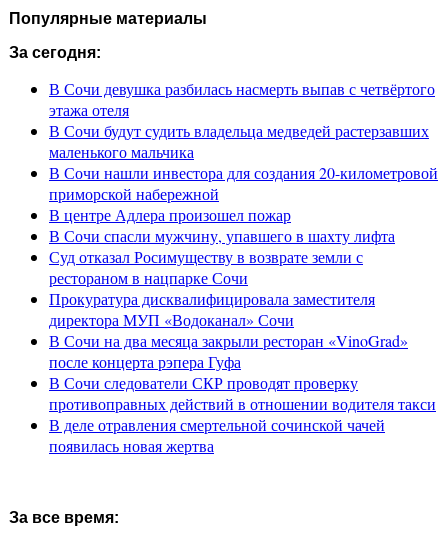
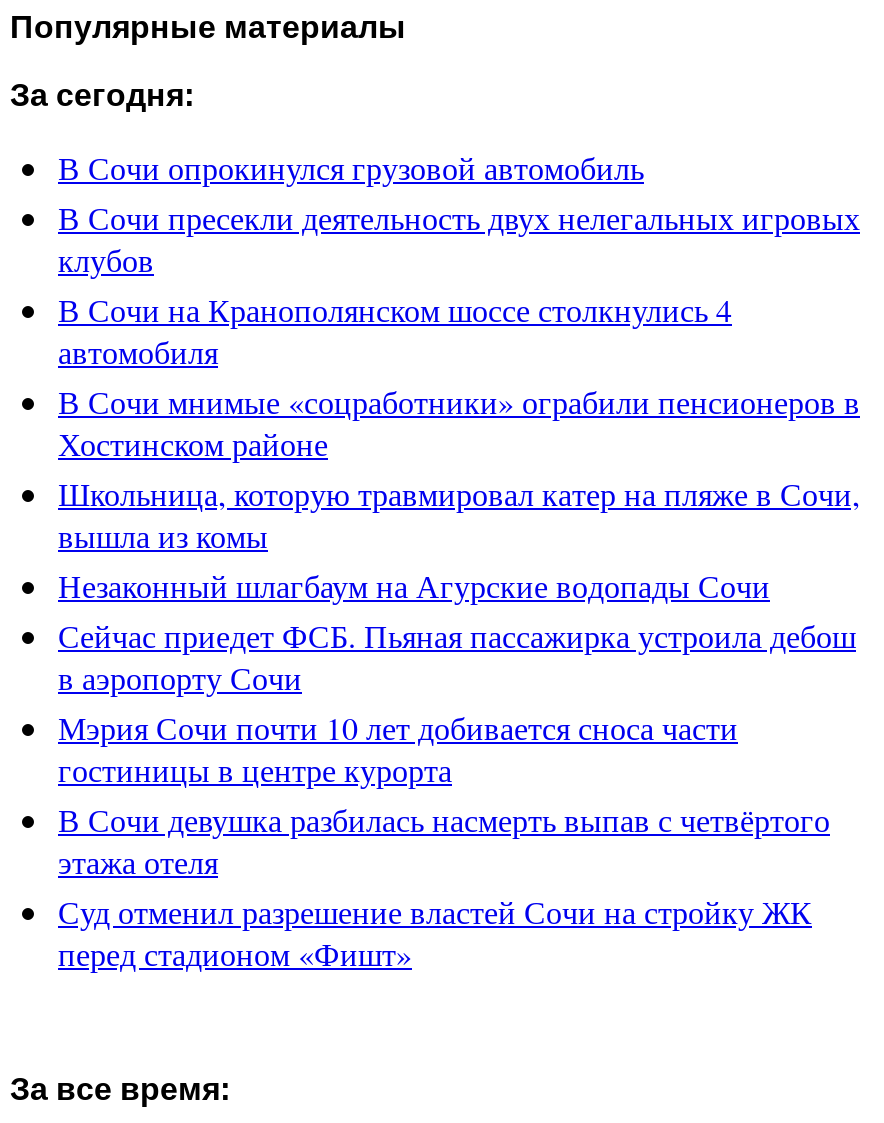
none -> [58,145,860,789] В Сочи опрокинулся грузовой автомобиль | В Сочи пресекли деятельность двух нелегальных игровых | клубов | В Сочи на Кранополянском шоссе столкнулись 4 | автомобиля | В Сочи мнимые «соцработники» ограбили пенсионеров в | Хостинском районе | Школьница, которую травмировал катер на пляже в Сочи, | вышла из комы | Незаконный шлагбаум на Агурские водопады Сочи | Сейчас приедет ФСБ. Пьяная пассажирка устроила дебош | в аэропорту Сочи | Мэрия Сочи почти 10 лет добивается сноса части | гостиницы в центре курорта
moved [49,78,435,120] -> [58,797,830,881]: В Сочи девушка разбилась насмерть выпав с четвёртого | этажа отеля
[49,120,438,456] В Сочи будут судить владельца медведей растерзавших | маленького мальчика | В Сочи нашли инвестора для создания 20-километровой | приморской набережной | В центре Адлера произошел пожар | В Сочи спасли мужчину, упавшего в шахту лифта | Суд отказал Росимуществу в возврате земли с | рестораном в нацпарке Сочи | Прокуратура дисквалифицировала заместителя | директора МУП «Водоканал» Сочи | В Сочи на два месяца закрыли ресторан «VinoGrad» | после концерта рэпера Гуфа | В Сочи следователи СКР проводят проверку | противоправных действий в отношении водителя такси | В деле отравления смертельной сочинской чачей | появилась новая жертва -> [58,889,812,973] Суд отменил разрешение властей Сочи на стройку ЖК | перед стадионом «Фишт»

